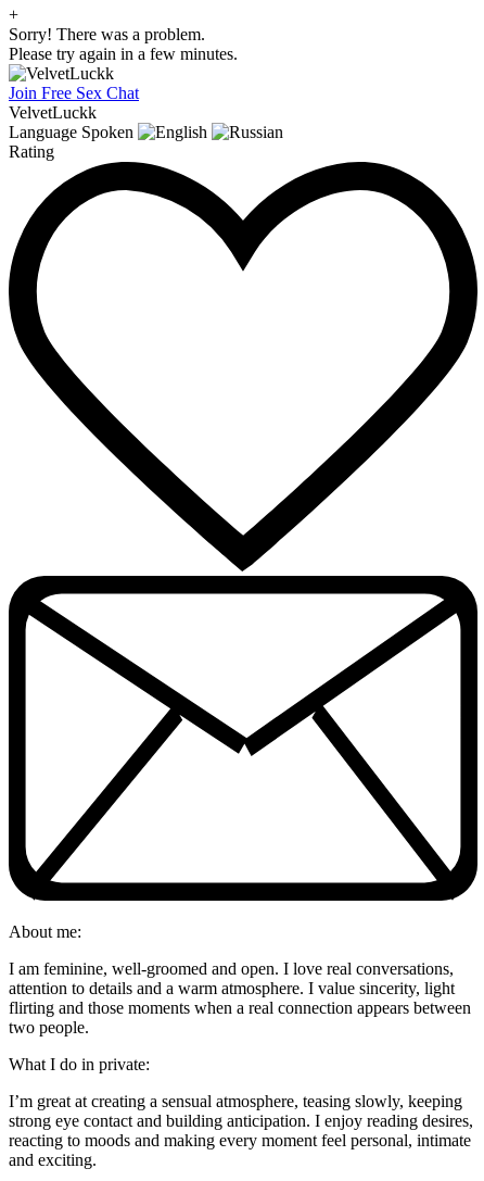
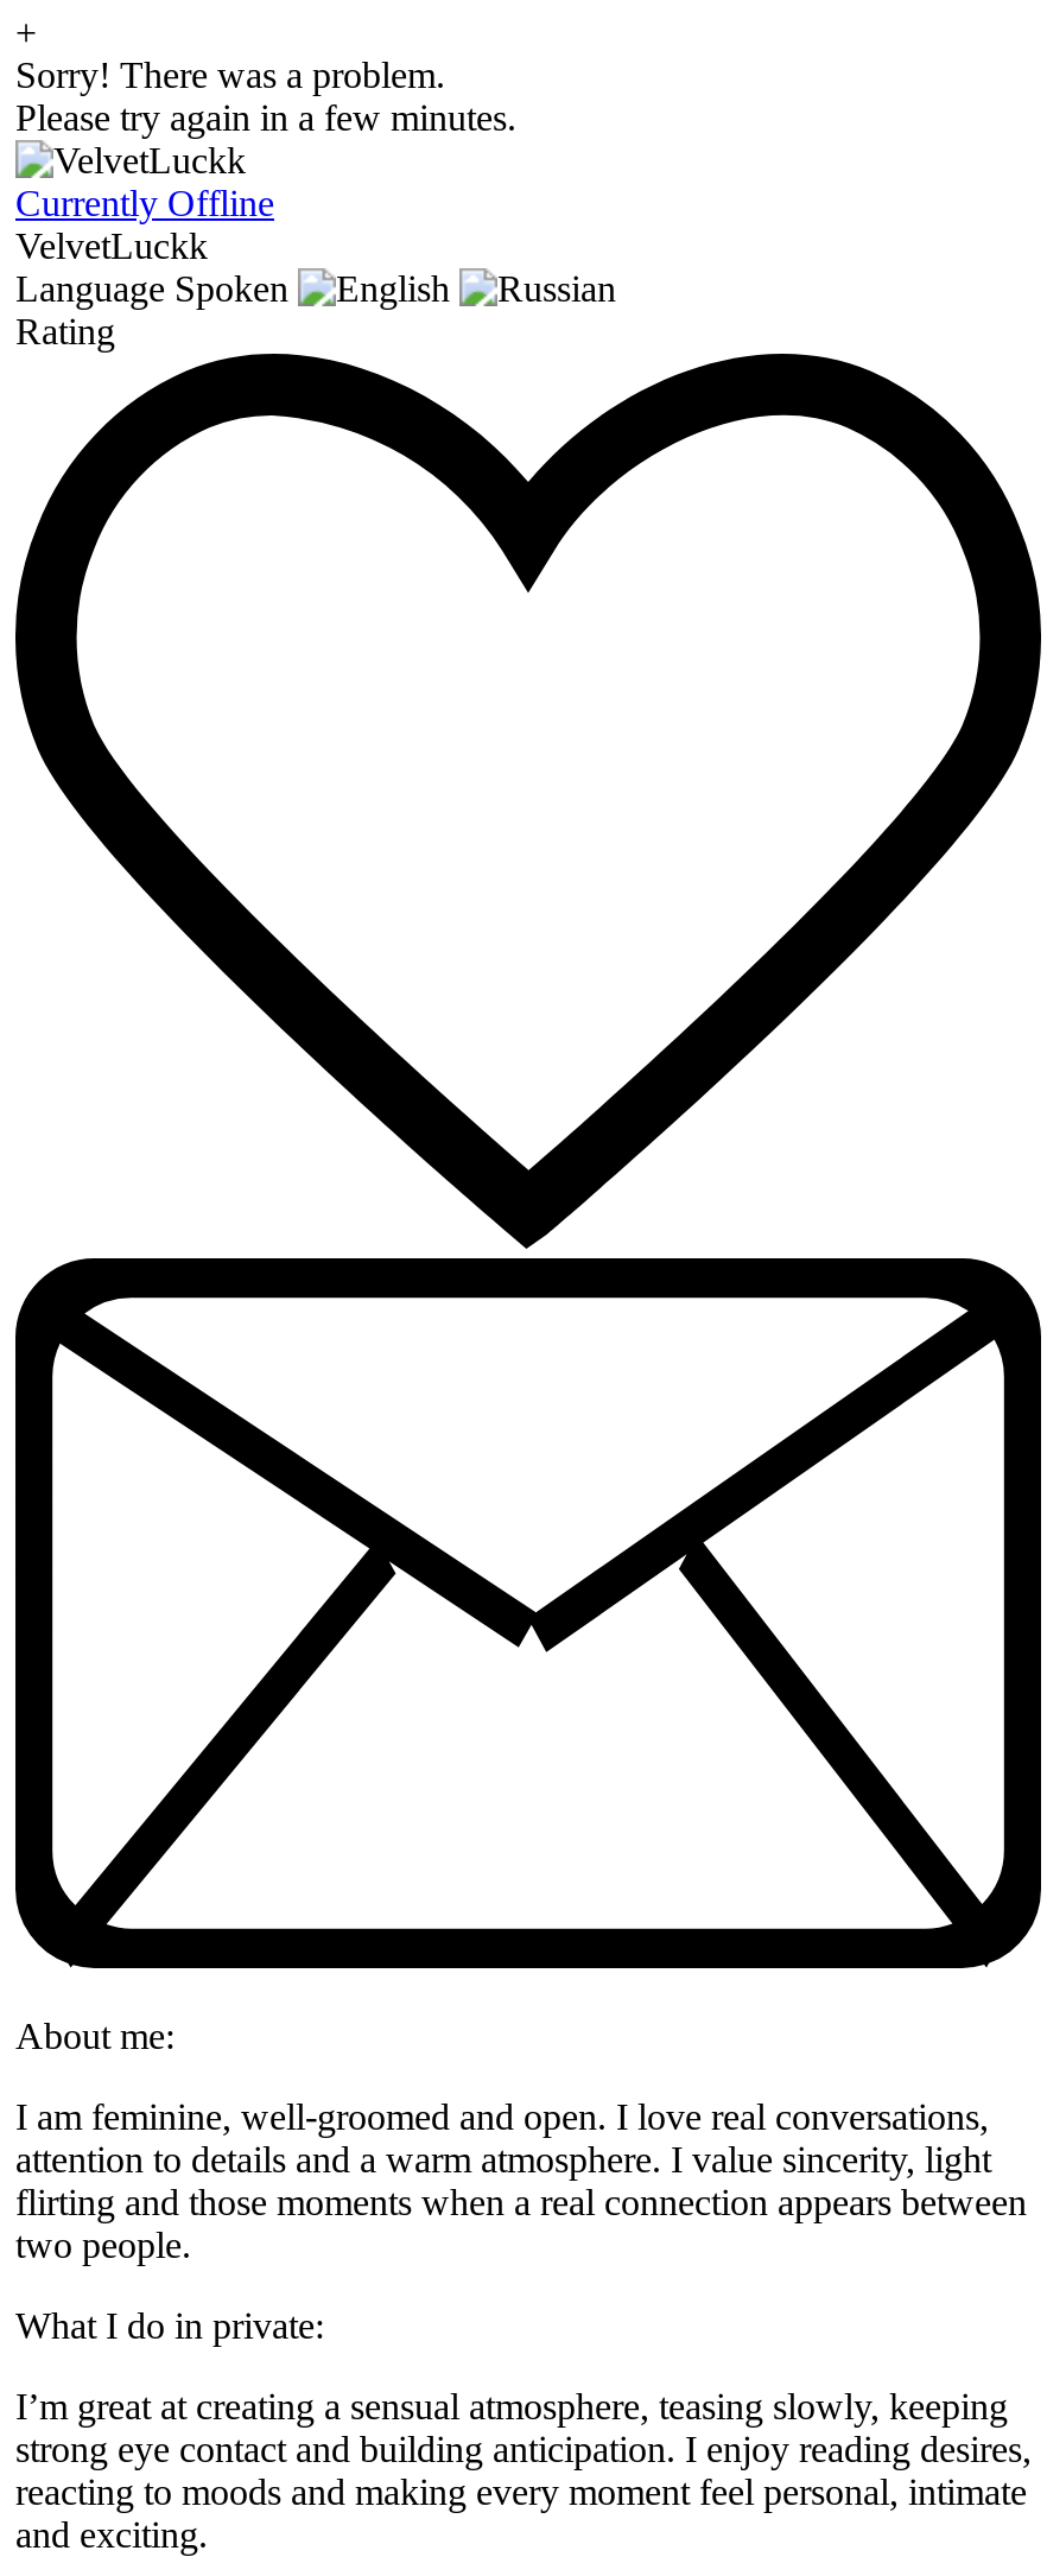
[9,84,139,102] Join Free Sex Chat -> [15,183,274,223] Currently Offline

